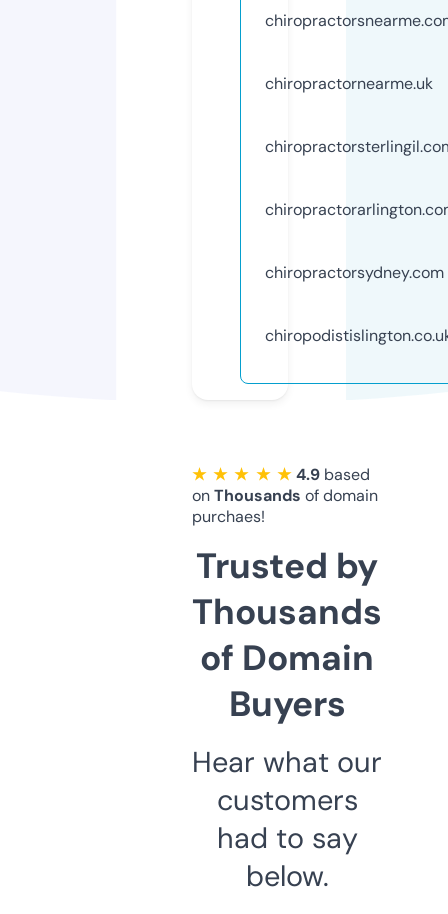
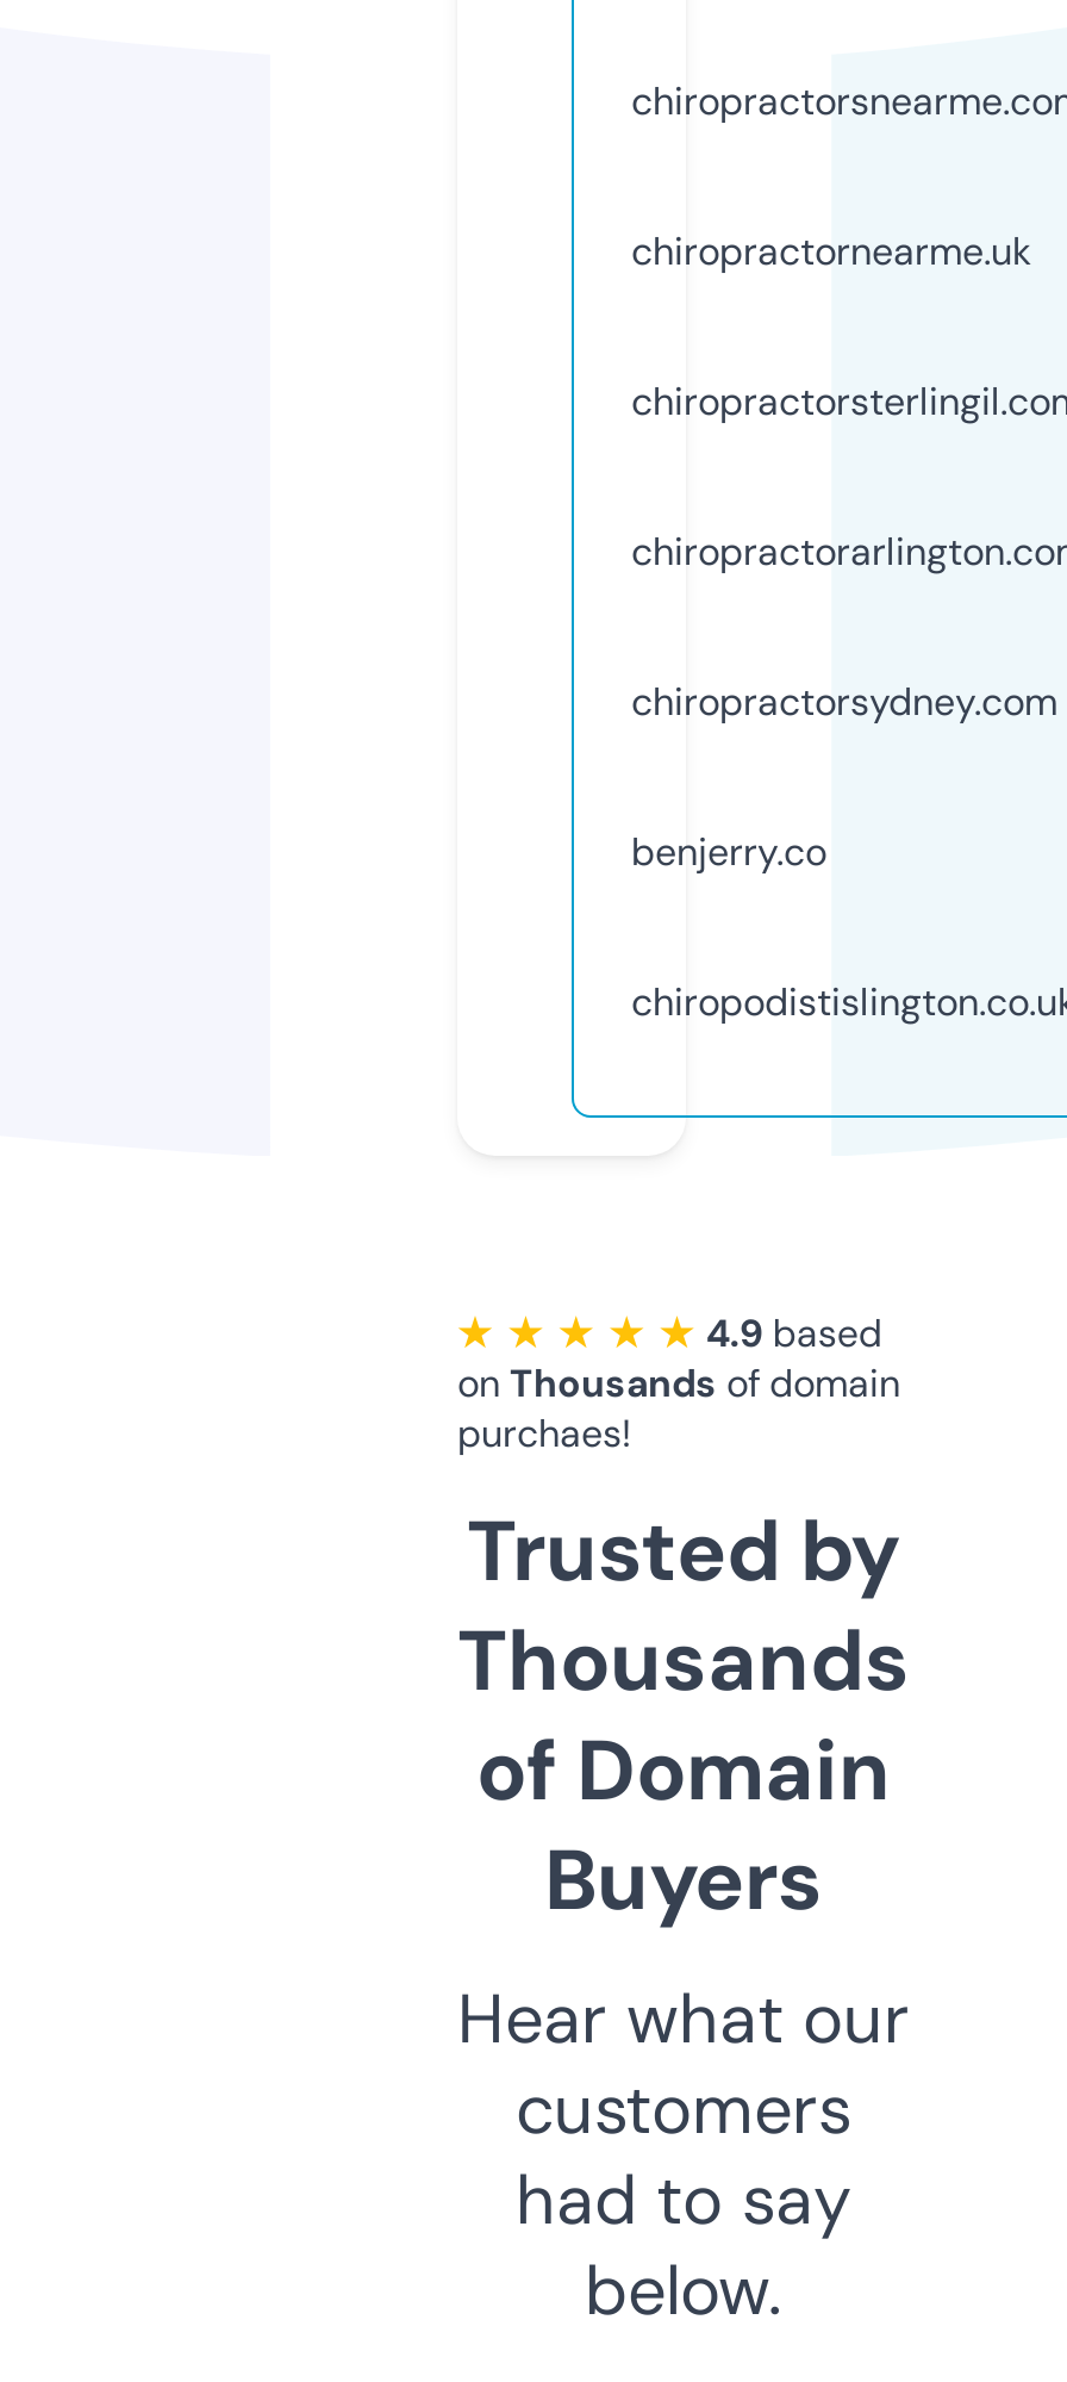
none -> [631,826,826,877] benjerry.co

